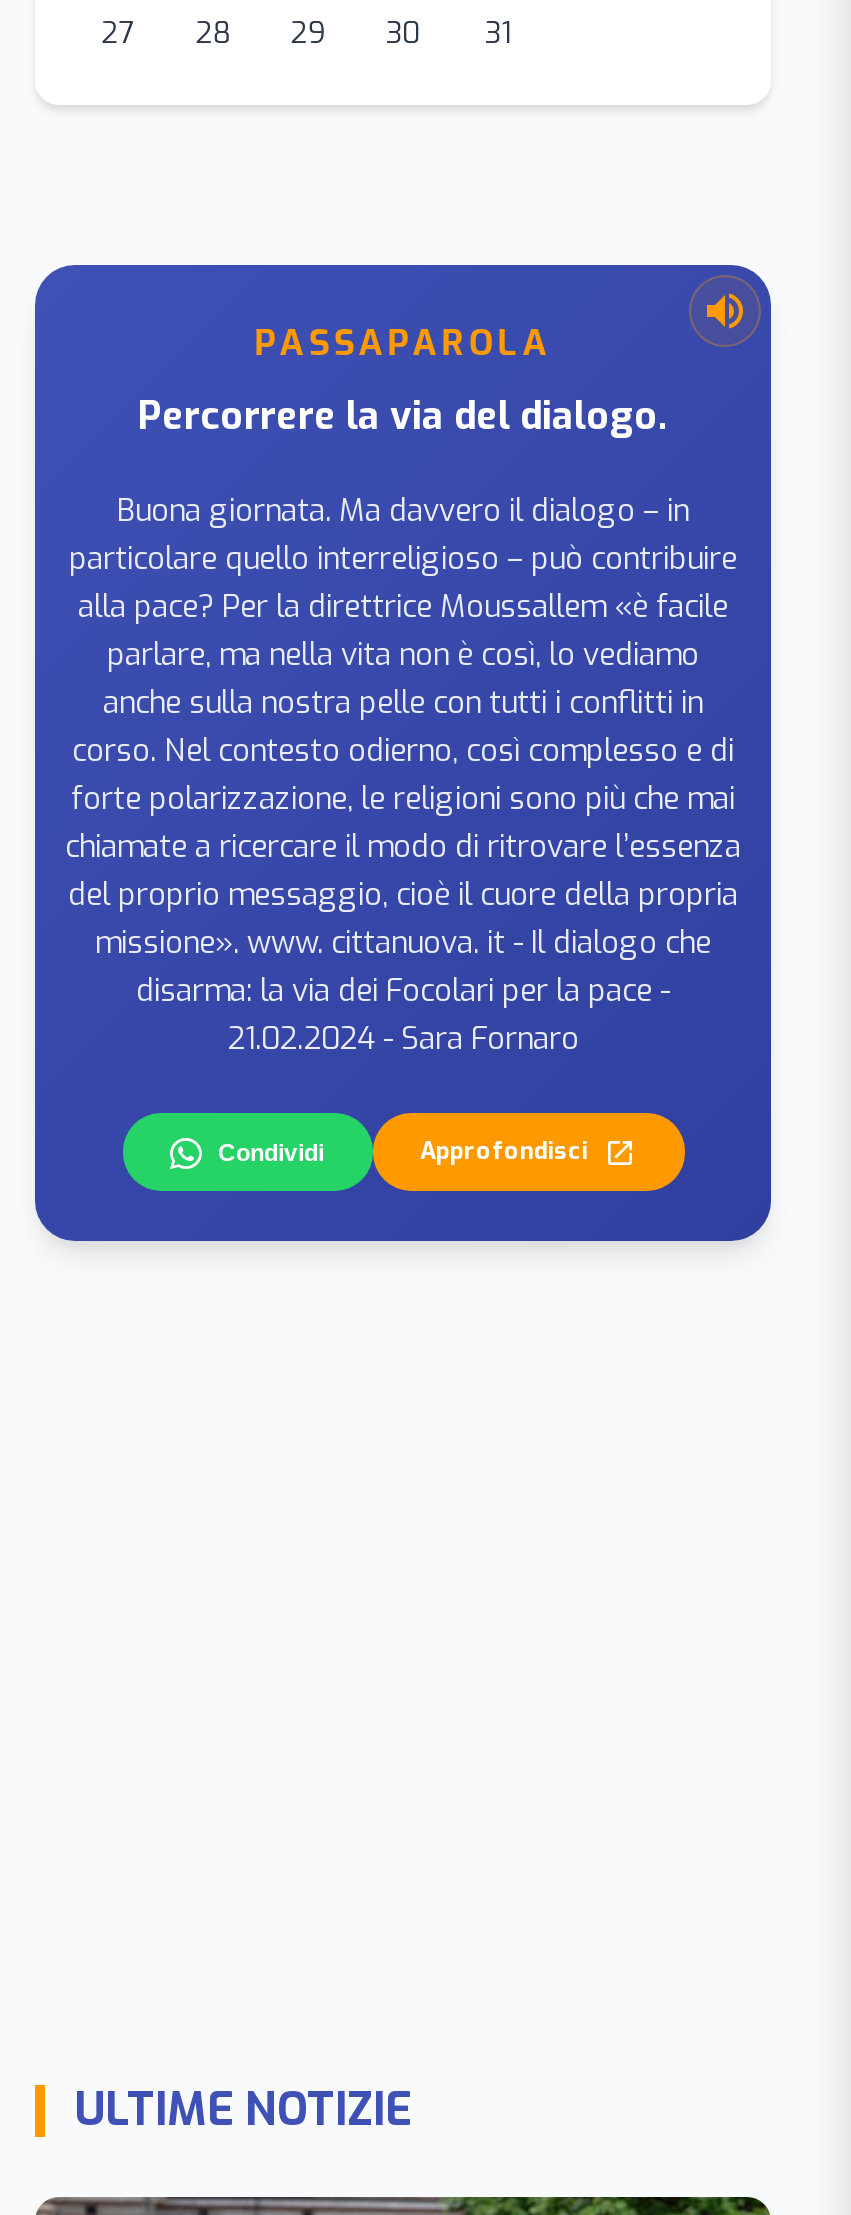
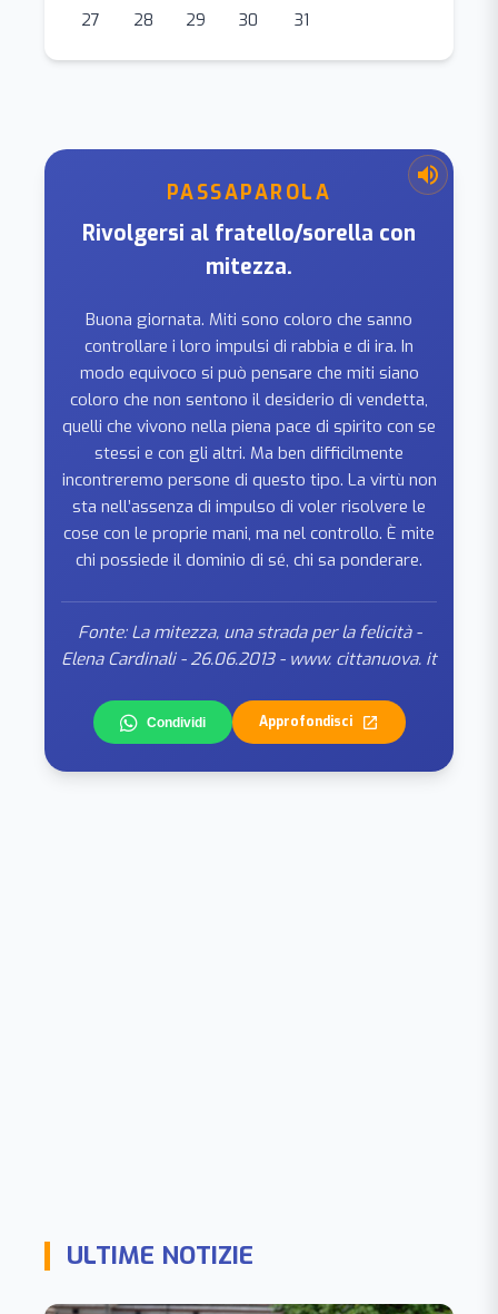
[65,391,741,1059] Percorrere la via del dialogo. | Buona giornata. Ma davvero il dialogo – in | particolare quello interreligioso – può contribuire | alla pace? Per la direttrice Moussallem «è facile | parlare, ma nella vita non è così, lo vediamo | anche sulla nostra pelle con tutti i conflitti in | corso. Nel contesto odierno, così complesso e di | forte polarizzazione, le religioni sono più che mai | chiamate a ricercare il modo di ritrovare l’essenza | del proprio messaggio, cioè il cuore della propria | missione». www. cittanuova. it - Il dialogo che | disarma: la via dei Focolari per la pace - | 21.02.2024 - Sara Fornaro -> [61,219,437,670] Rivolgersi al fratello/sorella con | mitezza. | Buona giornata. Miti sono coloro che sanno | controllare i loro impulsi di rabbia e di ira. In | modo equivoco si può pensare che miti siano | coloro che non sentono il desiderio di vendetta, | quelli che vivono nella piena pace di spirito con se | stessi e con gli altri. Ma ben difficilmente | incontreremo persone di questo tipo. La virtù non | sta nell’assenza di impulso di voler risolvere le | cose con le proprie mani, ma nel controllo. È mite | chi possiede il dominio di sé, chi sa ponderare. | Fonte: La mitezza, una strada per la felicità - | Elena Cardinali - 26.06.2013 - www. cittanuova. it

